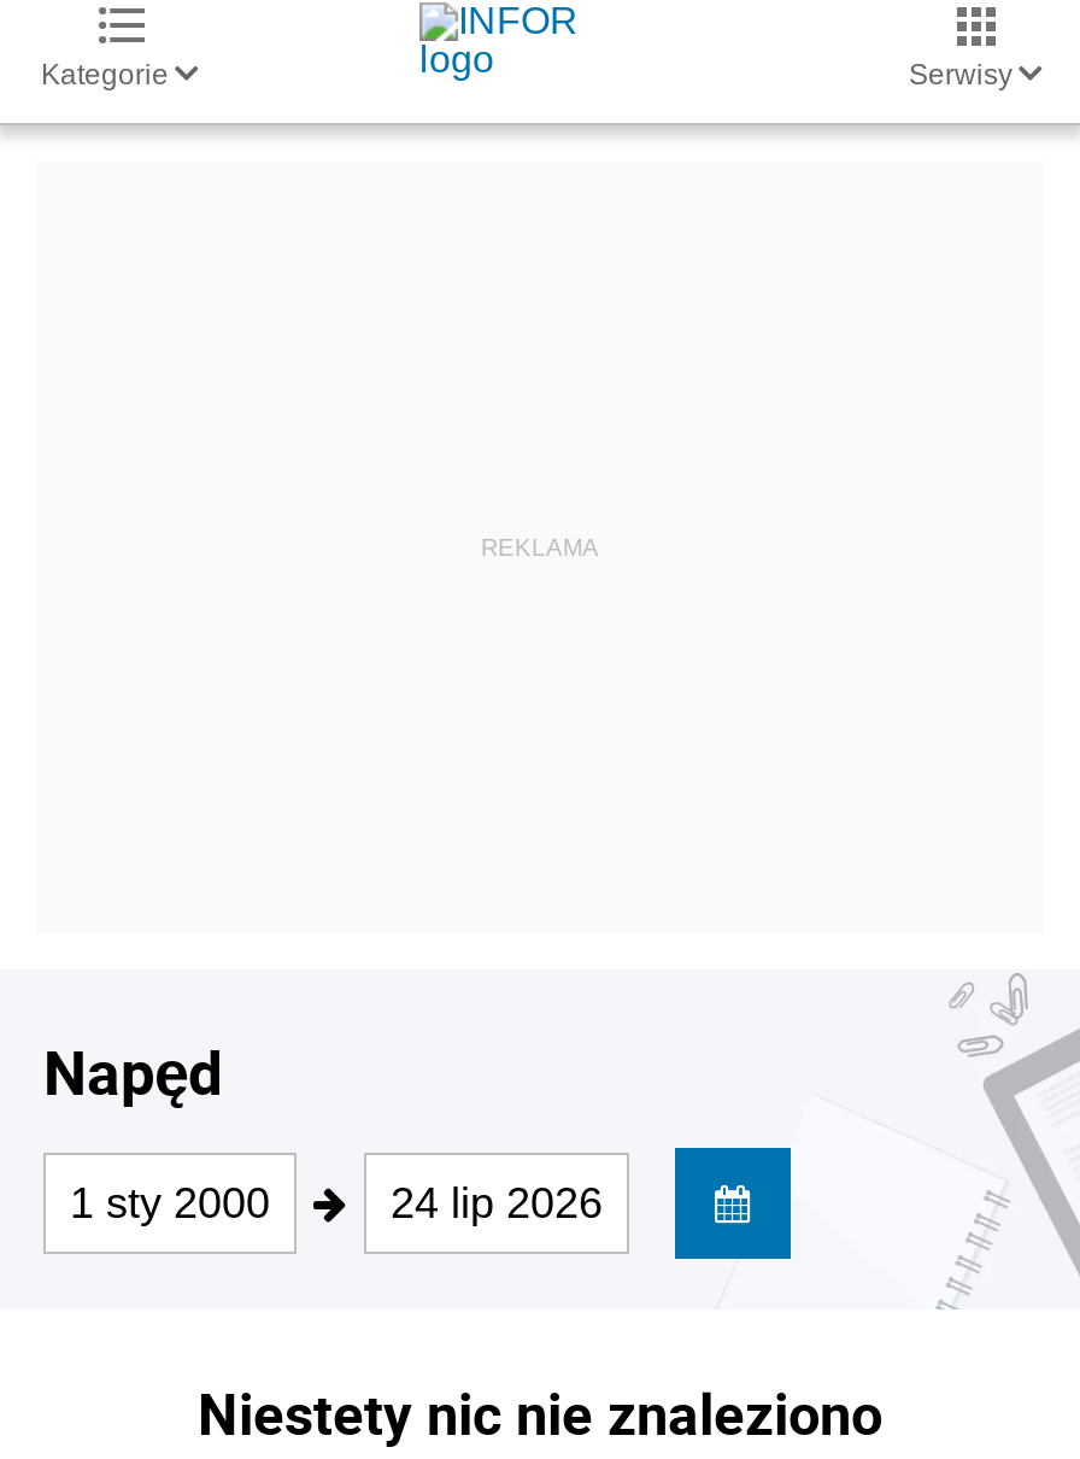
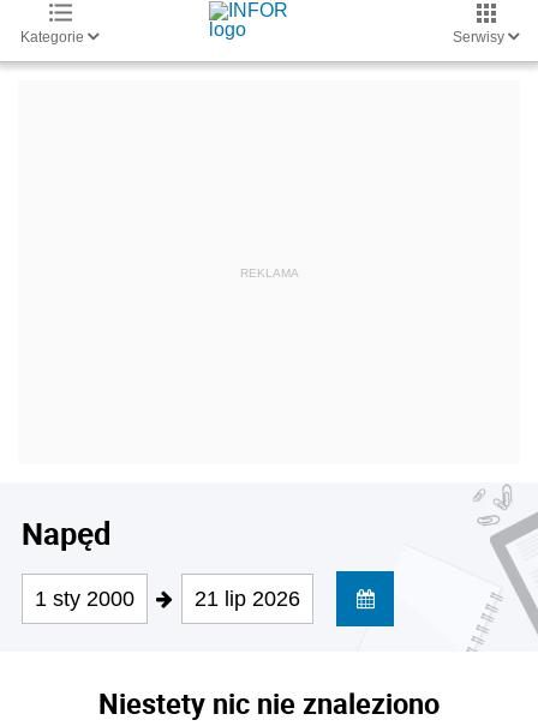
[391,1179,603,1227] 24 lip 2026 -> [195,587,300,611] 21 lip 2026

